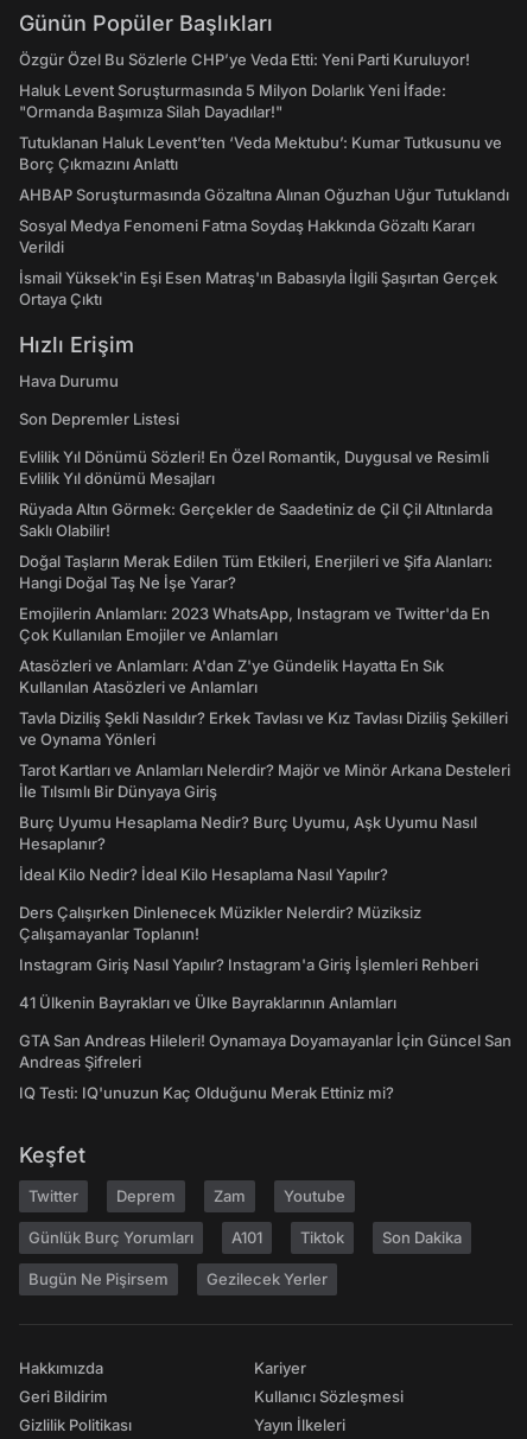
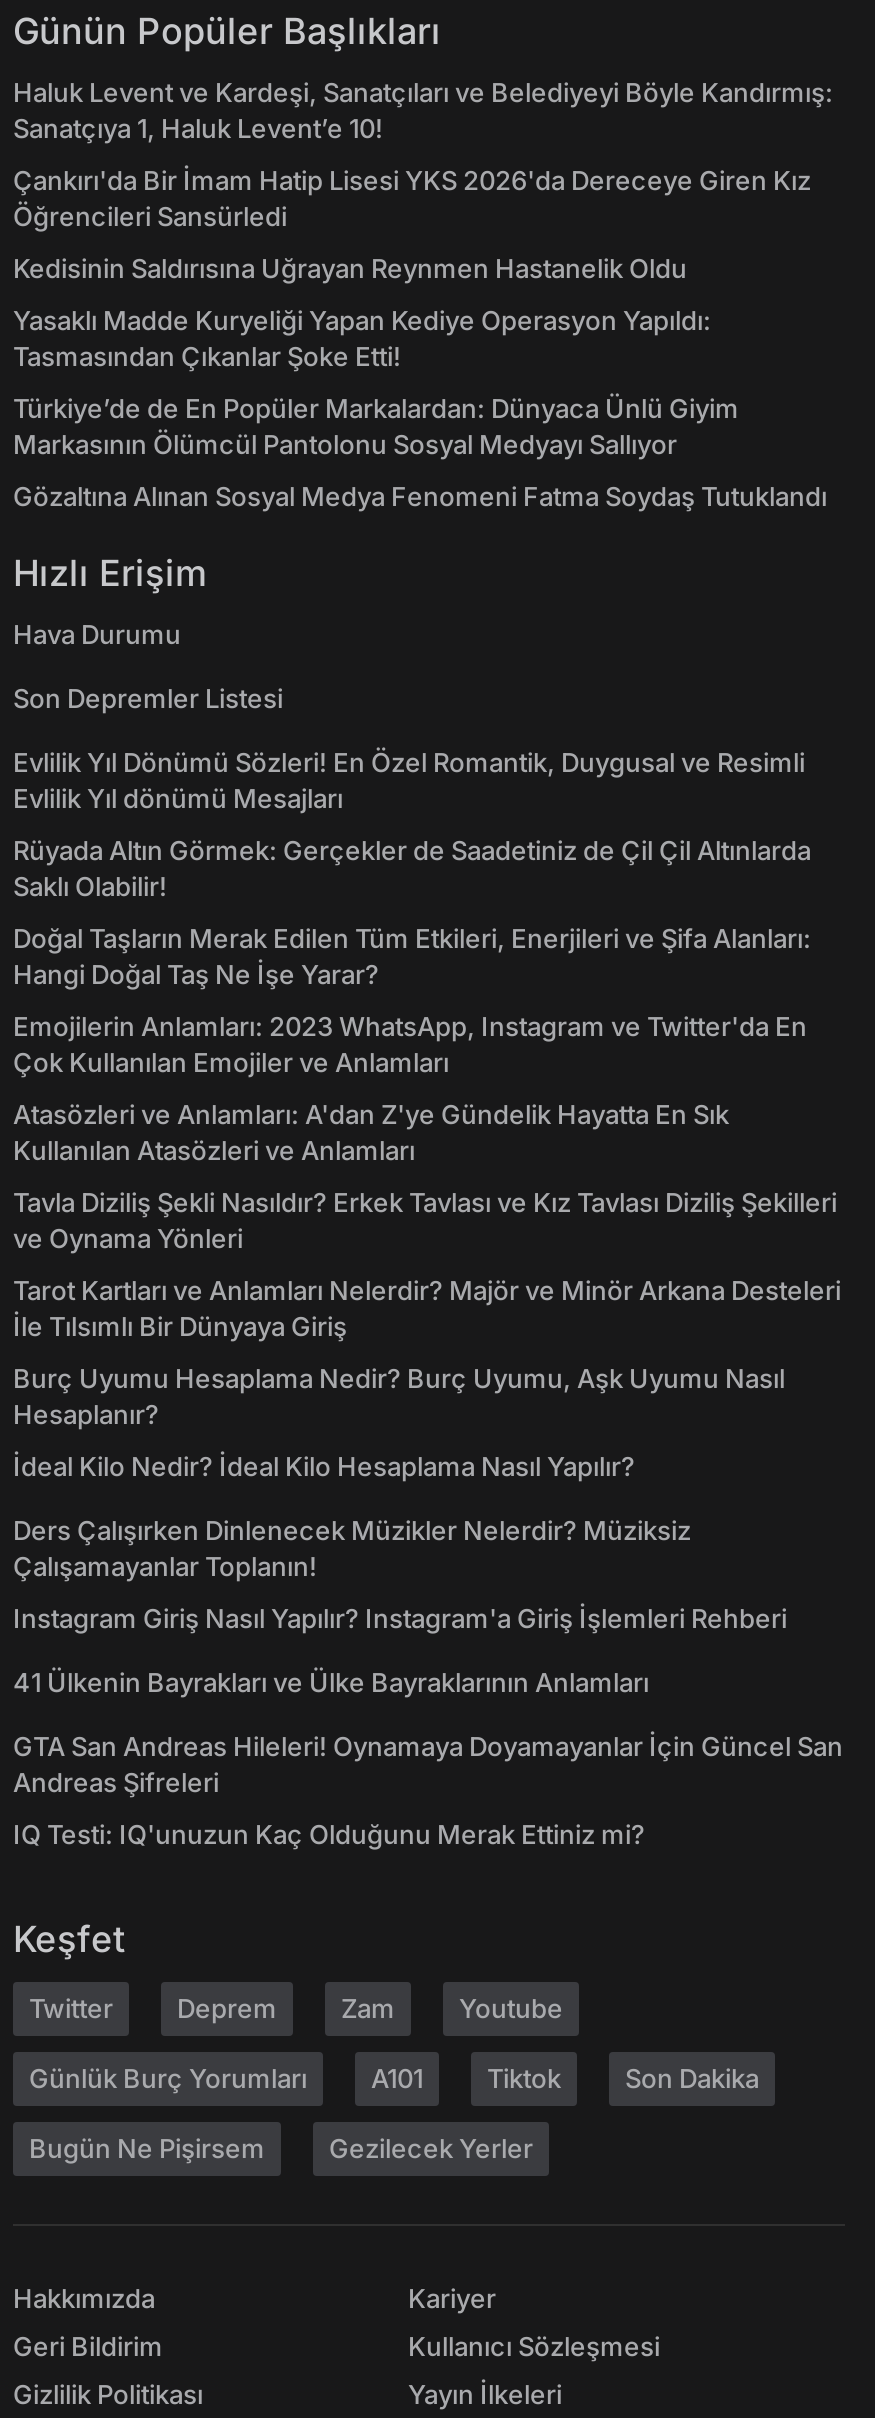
[19,50,470,69] Özgür Özel Bu Sözlerle CHP’ye Veda Etti: Yeni Parti Kuruluyor! -> [13,76,833,144] Haluk Levent ve Kardeşi, Sanatçıları ve Belediyeyi Böyle Kandırmış: | Sanatçıya 1, Haluk Levent’e 10!
[19,81,446,121] Haluk Levent Soruşturmasında 5 Milyon Dolarlık Yeni İfade: | "Ormanda Başımıza Silah Dayadılar!" -> [13,164,811,232] Çankırı'da Bir İmam Hatip Lisesi YKS 2026'da Dereceye Giren Kız | Öğrencileri Sansürledi
[19,133,502,173] Tutuklanan Haluk Levent’ten ‘Veda Mektubu’: Kumar Tutkusunu ve | Borç Çıkmazını Anlattı -> [13,252,687,284] Kedisinin Saldırısına Uğrayan Reynmen Hastanelik Oldu
[19,185,509,204] AHBAP Soruşturmasında Gözaltına Alınan Oğuzhan Uğur Tutuklandı -> [13,304,711,372] Yasaklı Madde Kuryeliği Yapan Kediye Operasyon Yapıldı: | Tasmasından Çıkanlar Şoke Etti!
[19,216,475,256] Sosyal Medya Fenomeni Fatma Soydaş Hakkında Gözaltı Kararı | Verildi -> [13,392,739,460] Türkiye’de de En Popüler Markalardan: Dünyaca Ünlü Giyim | Markasının Ölümcül Pantolonu Sosyal Medyayı Sallıyor
[19,268,497,308] İsmail Yüksek'in Eşi Esen Matraş'ın Babasıyla İlgili Şaşırtan Gerçek | Ortaya Çıktı -> [13,480,827,512] Gözaltına Alınan Sosyal Medya Fenomeni Fatma Soydaş Tutuklandı

